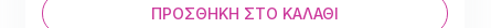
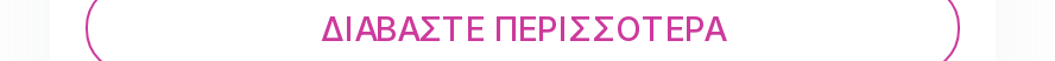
[151,4,339,23] ΠΡΟΣΘΉΚΗ ΣΤΟ ΚΑΛΆΘΙ -> [321,9,725,49] ΔΙΑΒΆΣΤΕ ΠΕΡΙΣΣΌΤΕΡΑ

